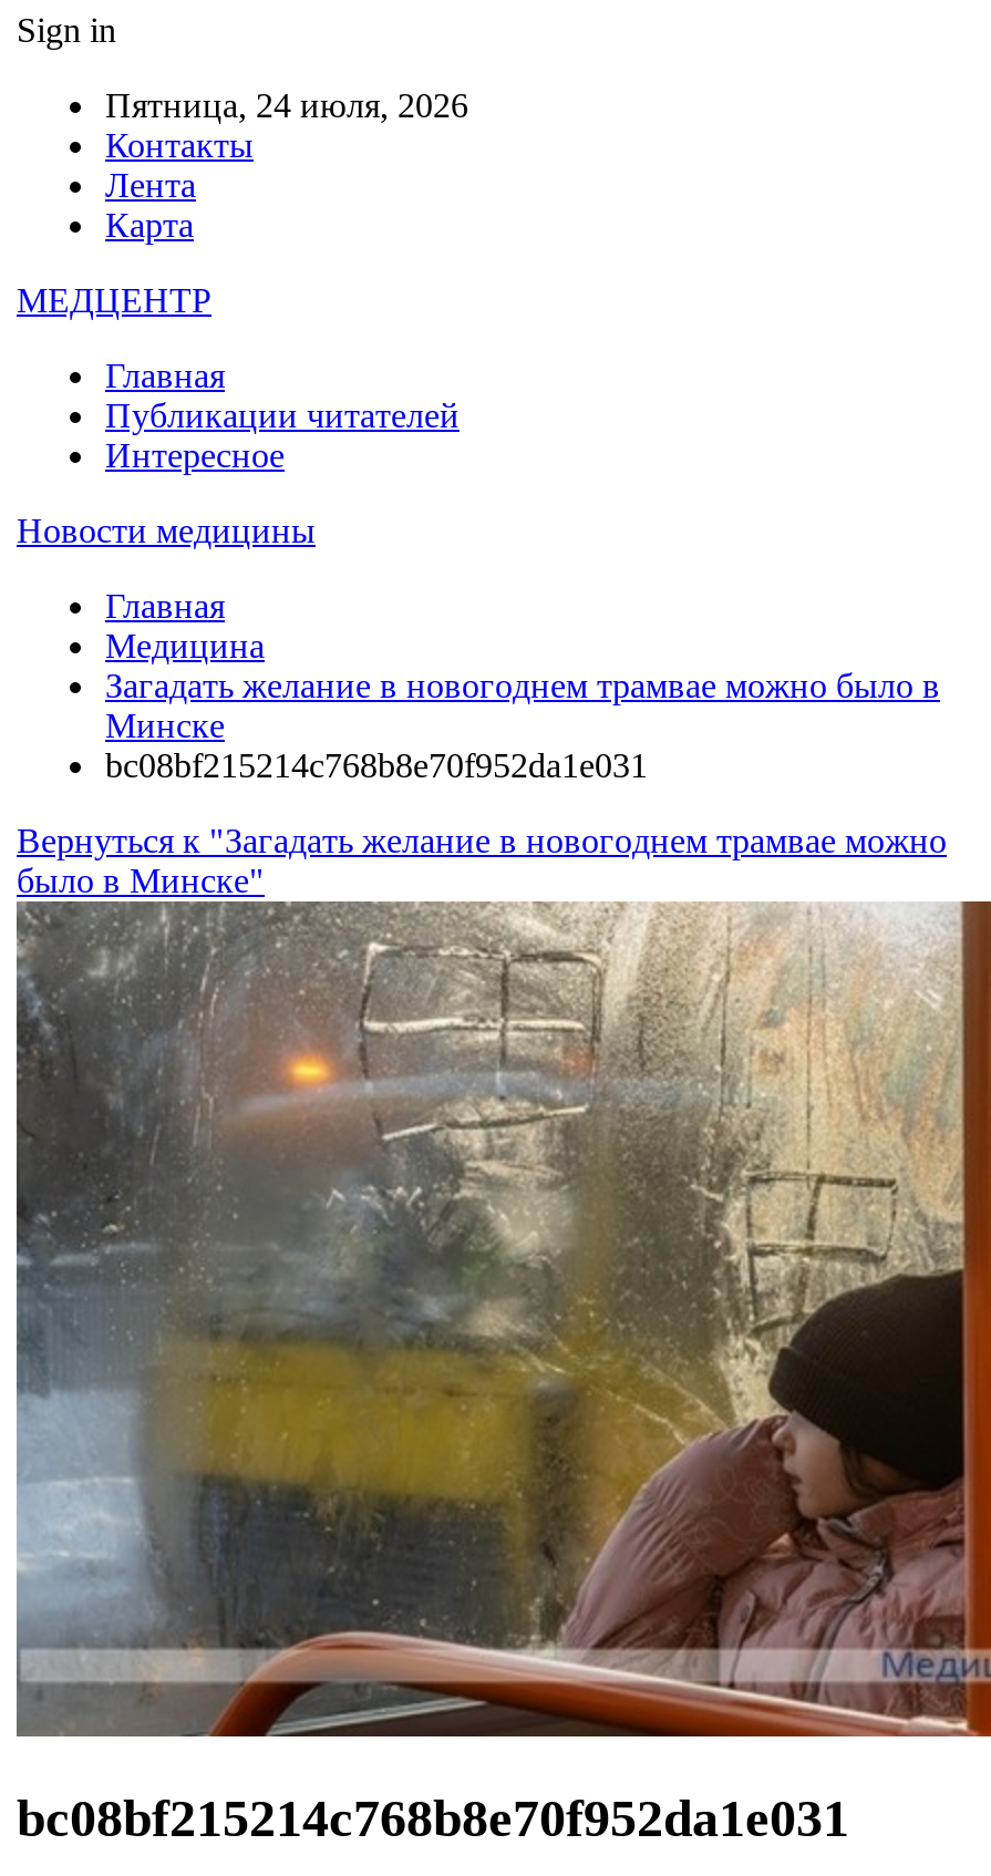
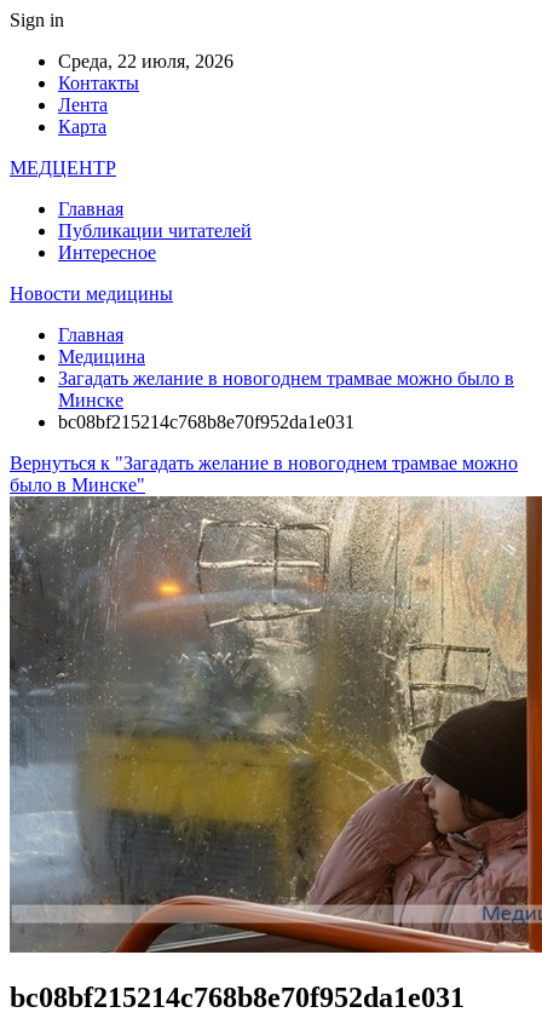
[105,86,468,124] Пятница, 24 июля, 2026 -> [58,51,233,71] Среда, 22 июля, 2026

